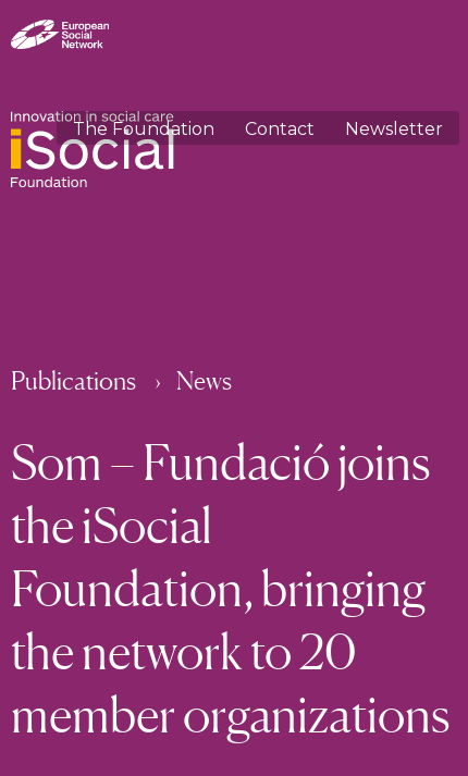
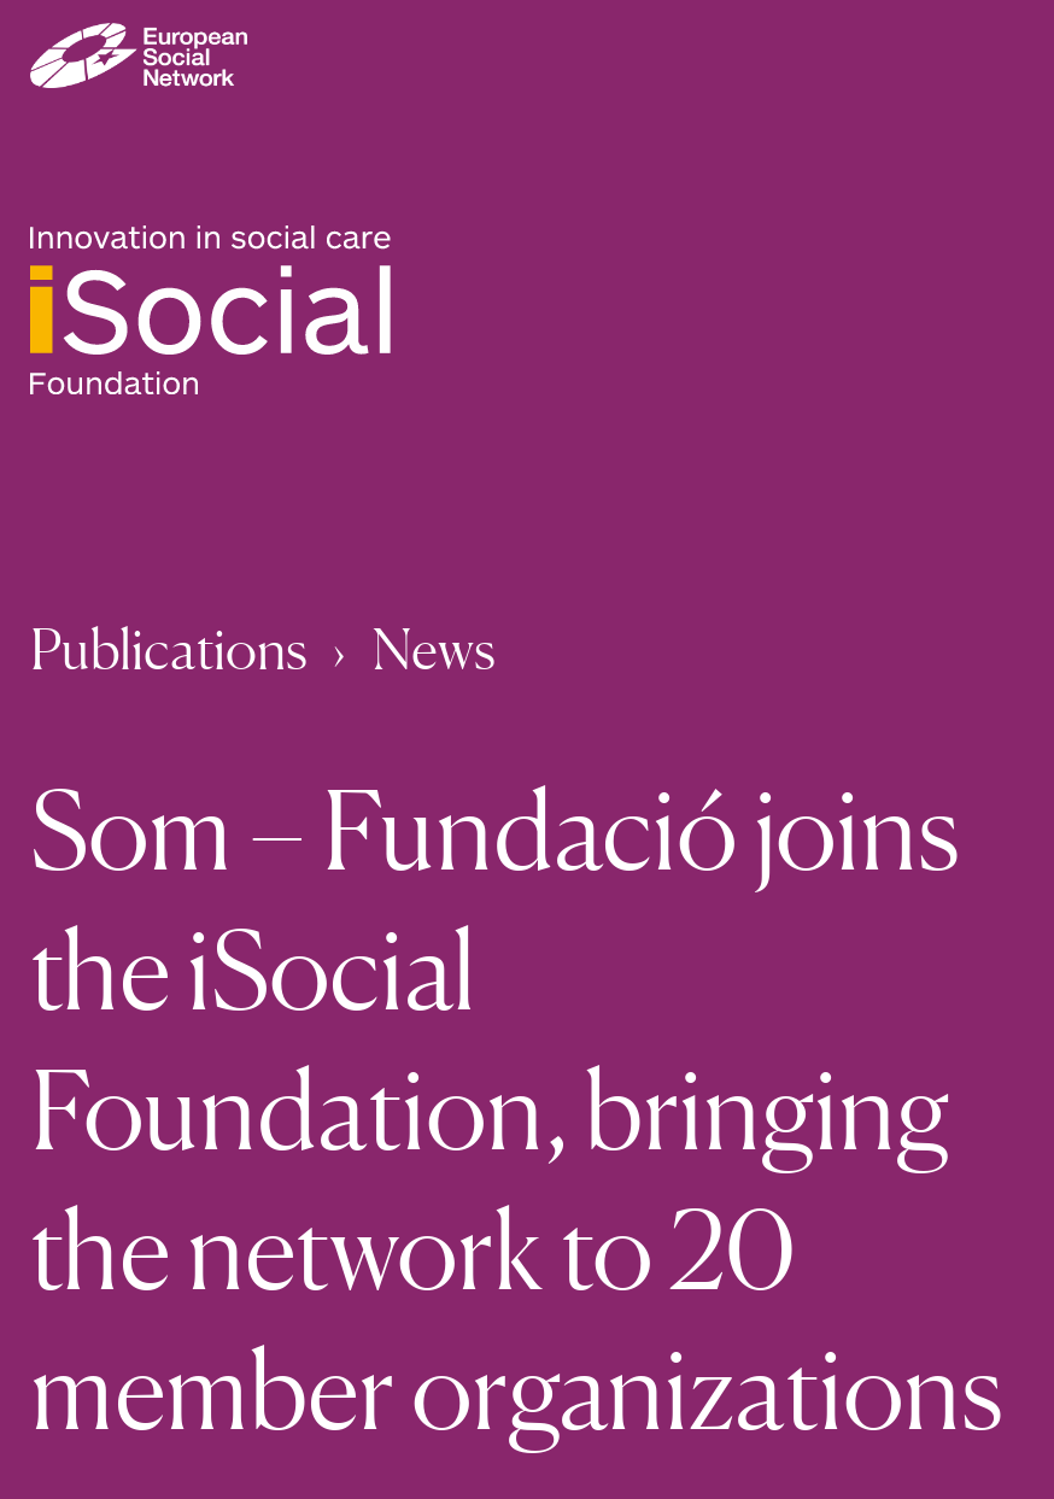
[73,119,443,139] The Foundation | Contact | Newsletter -> none

